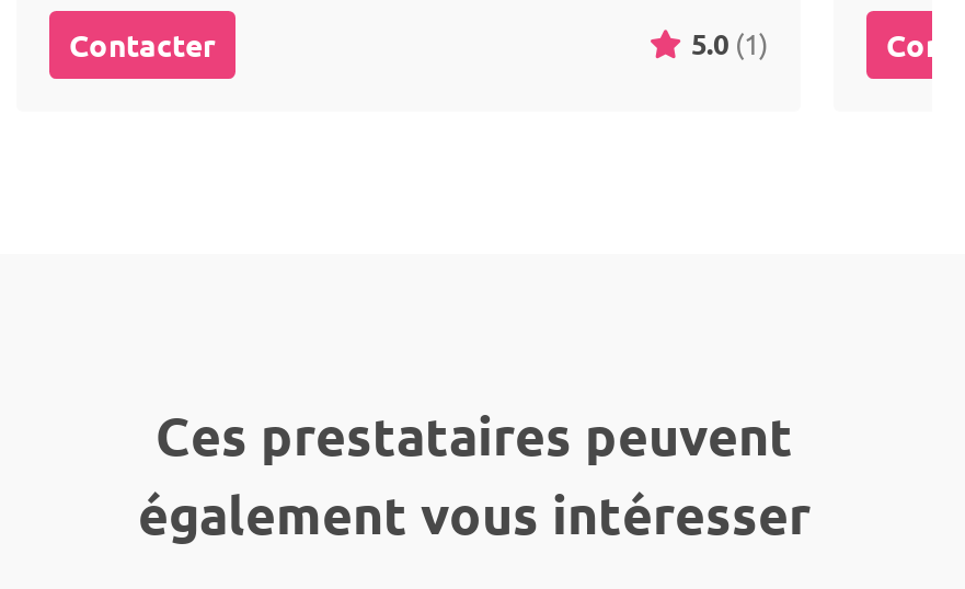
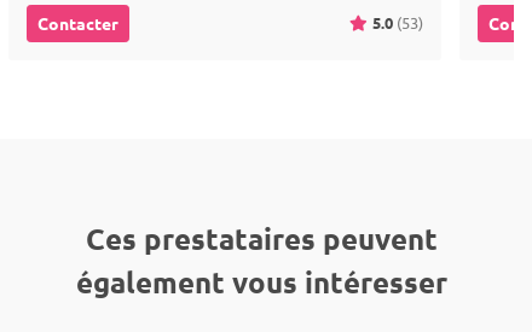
[691,23,768,60] 5.0 (1) -> [372,11,423,32] 5.0 (53)

